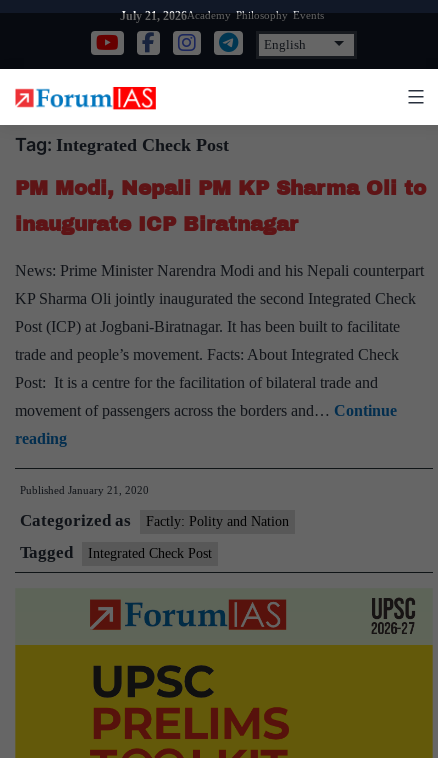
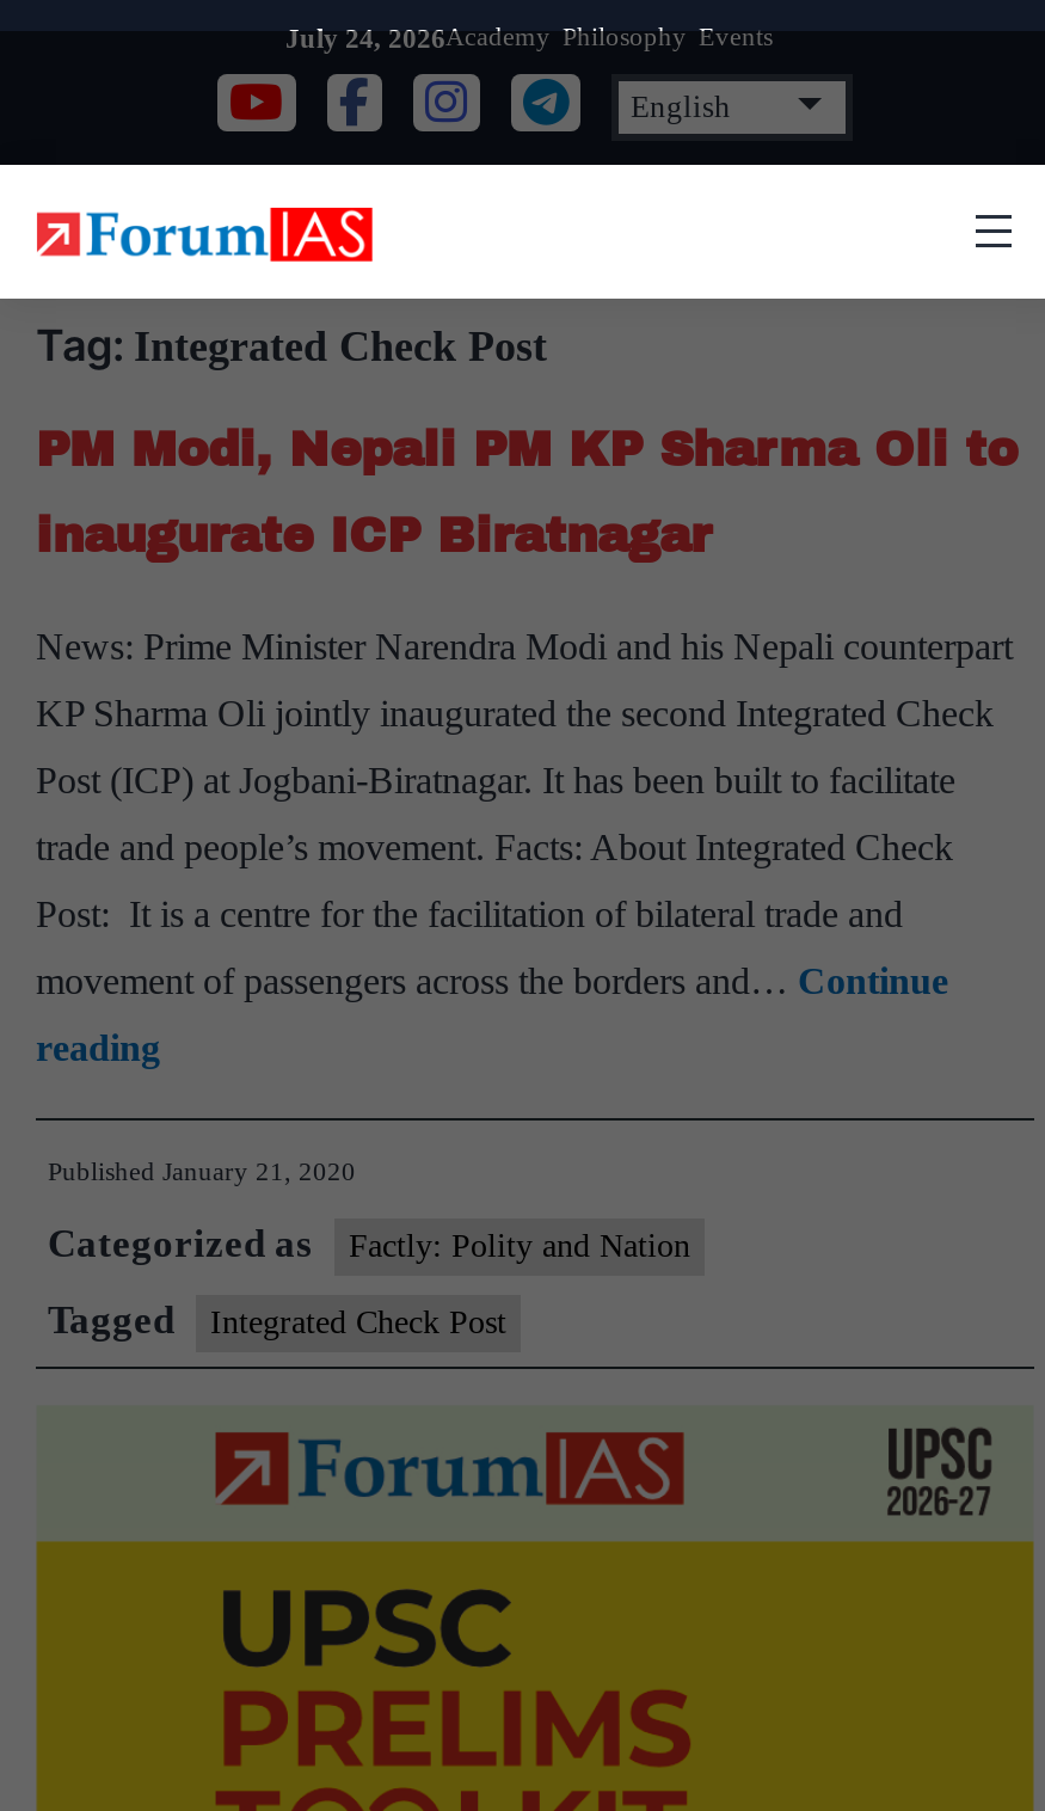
[119,9,323,22] July 21, 2026Academy Philosophy Events -> [285,22,773,53] July 24, 2026Academy Philosophy Events

